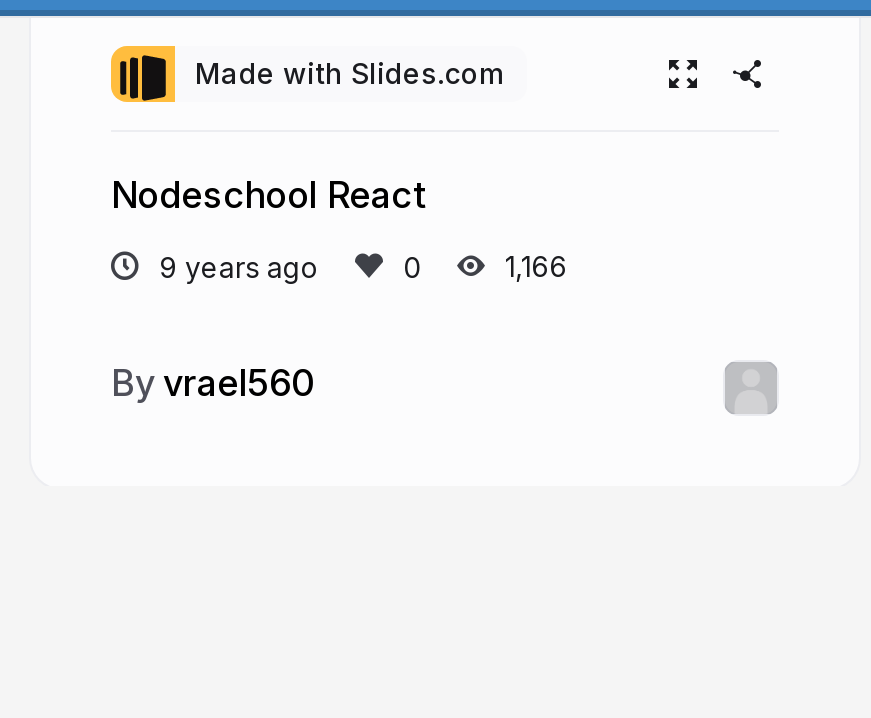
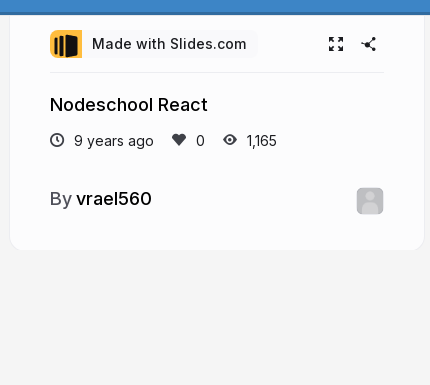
[505,249,567,283] 1,166 -> [247,132,277,149] 1,165

